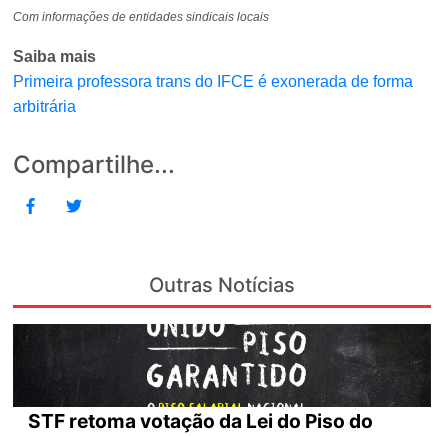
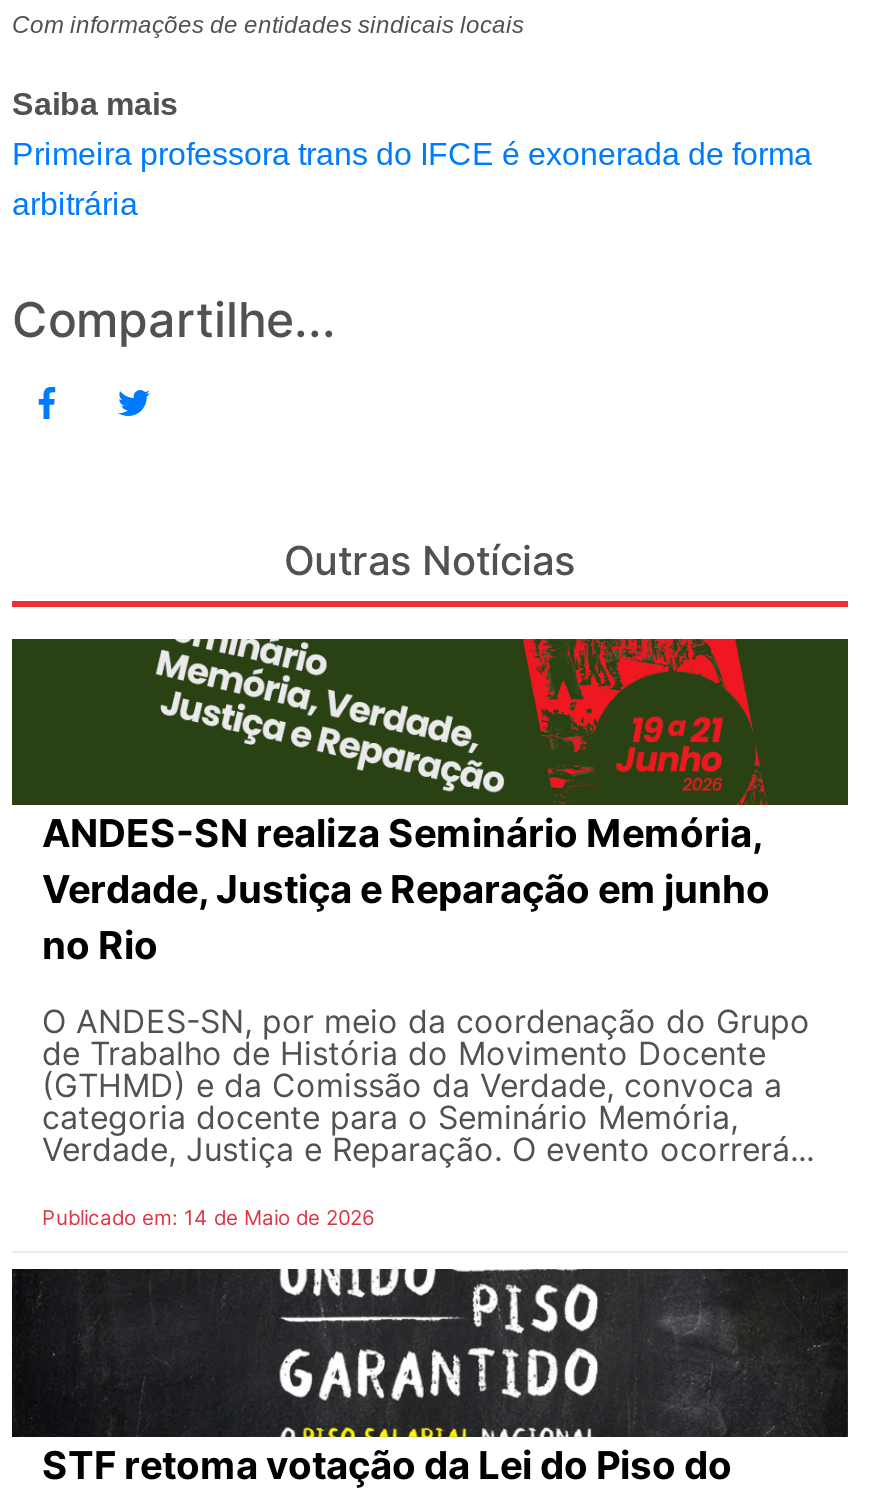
none -> [12,637,848,1230] [image] | ANDES-SN realiza Seminário Memória, | Verdade, Justiça e Reparação em junho | no Rio | O ANDES-SN, por meio da coordenação do Grupo | de Trabalho de História do Movimento Docente | (GTHMD) e da Comissão da Verdade, convoca a | categoria docente para o Seminário Memória, | Verdade, Justiça e Reparação. O evento ocorrerá... | Publicado em: 14 de Maio de 2026

